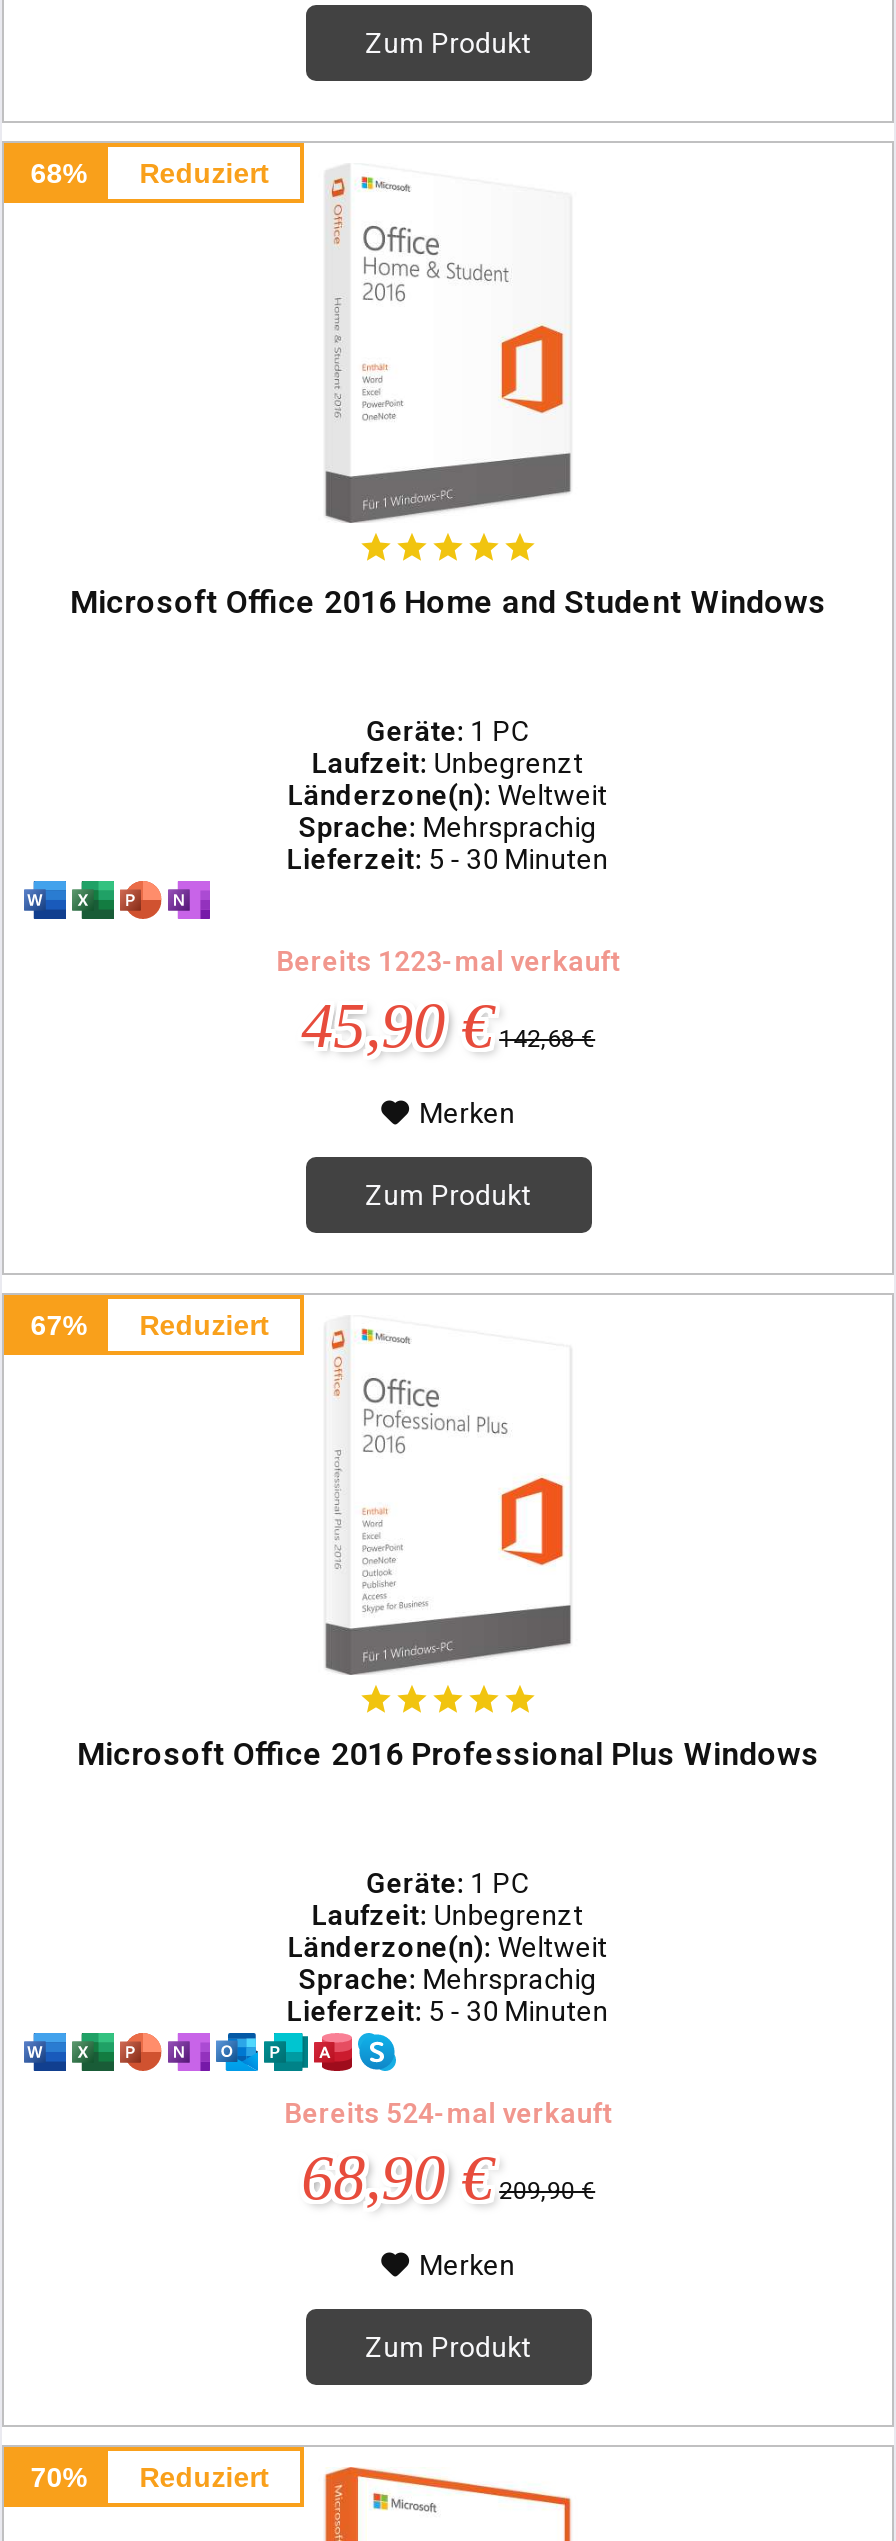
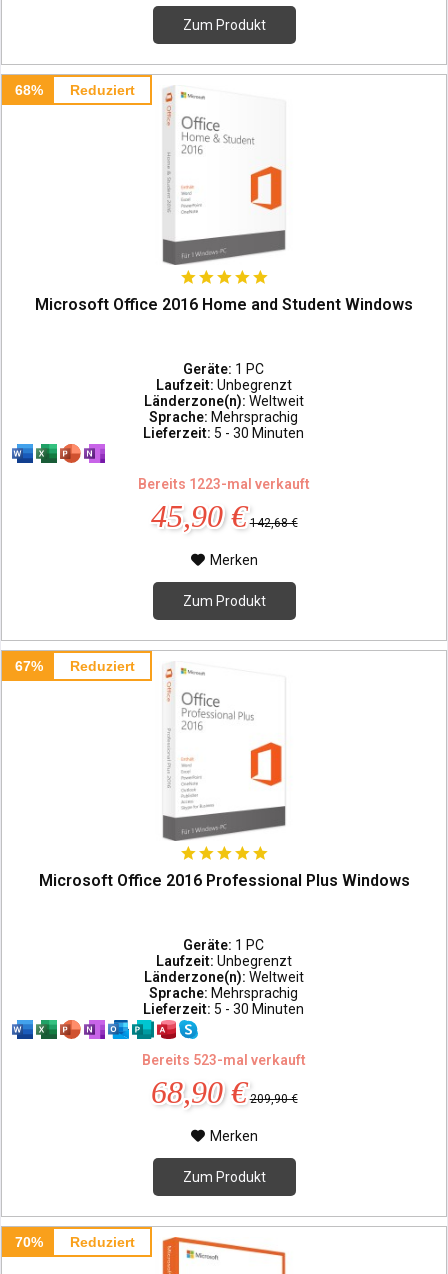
[284,2097,612,2129] Bereits 524-mal verkauft -> [142,1052,306,1068] Bereits 523-mal verkauft

